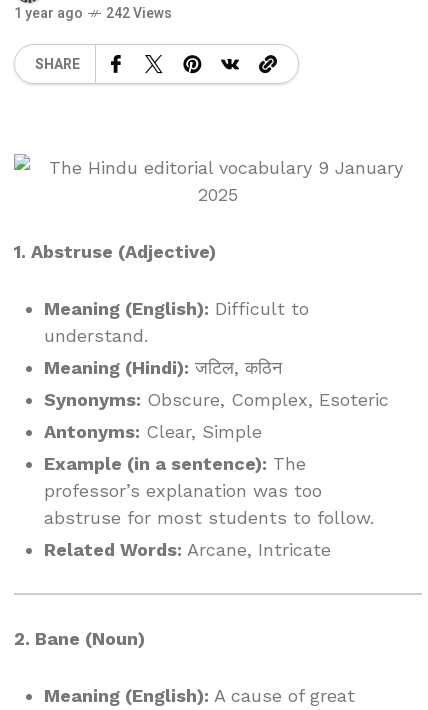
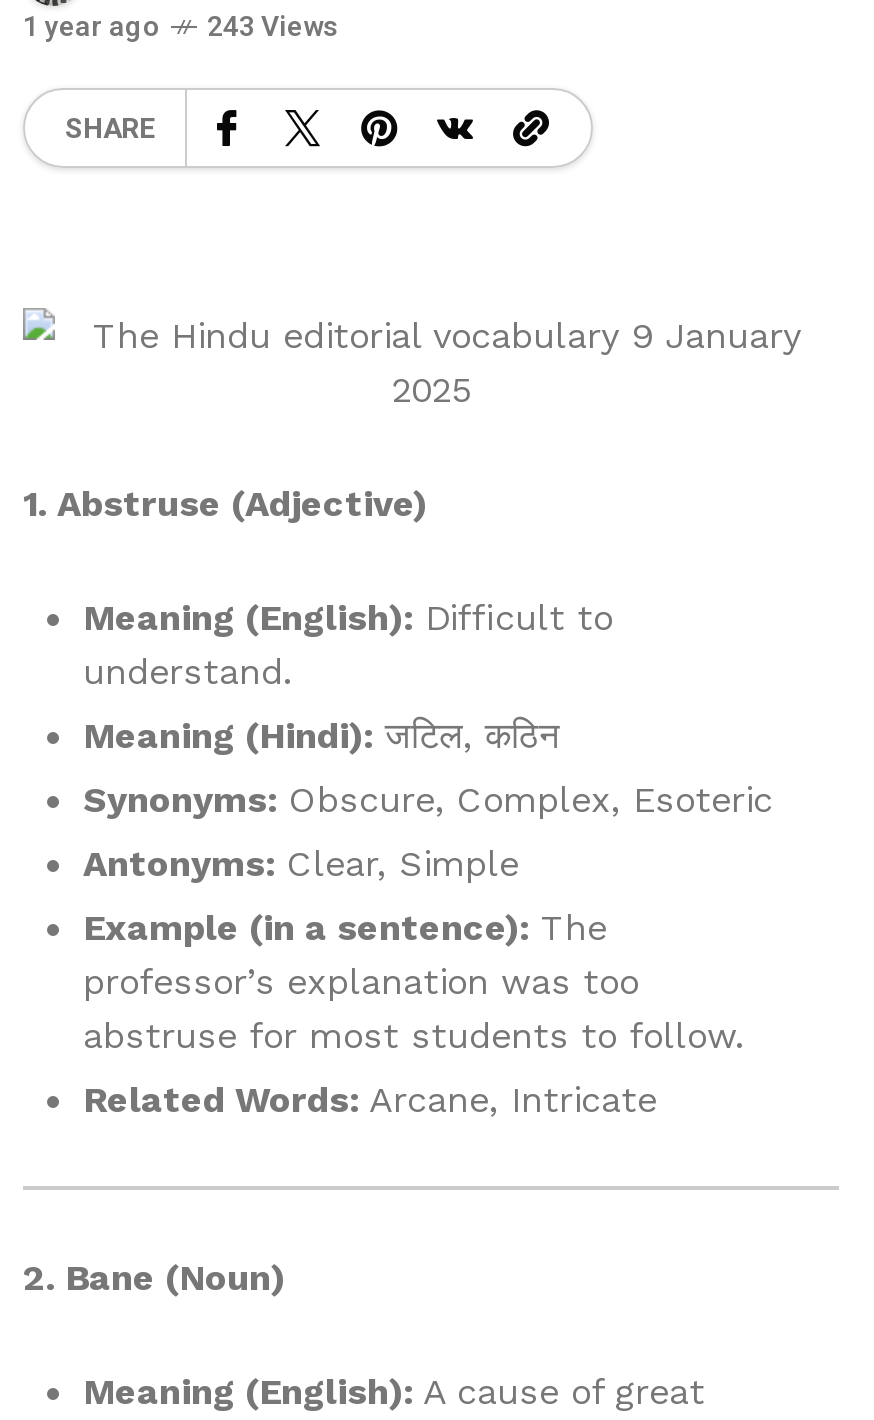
[14,3,172,24] 1 year ago 242 Views -> [23,6,339,48] 1 year ago 243 Views

